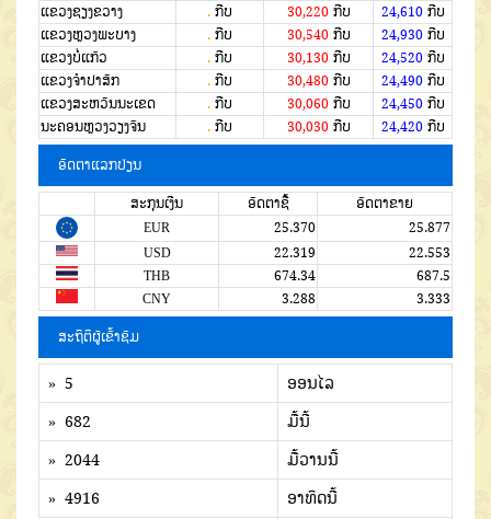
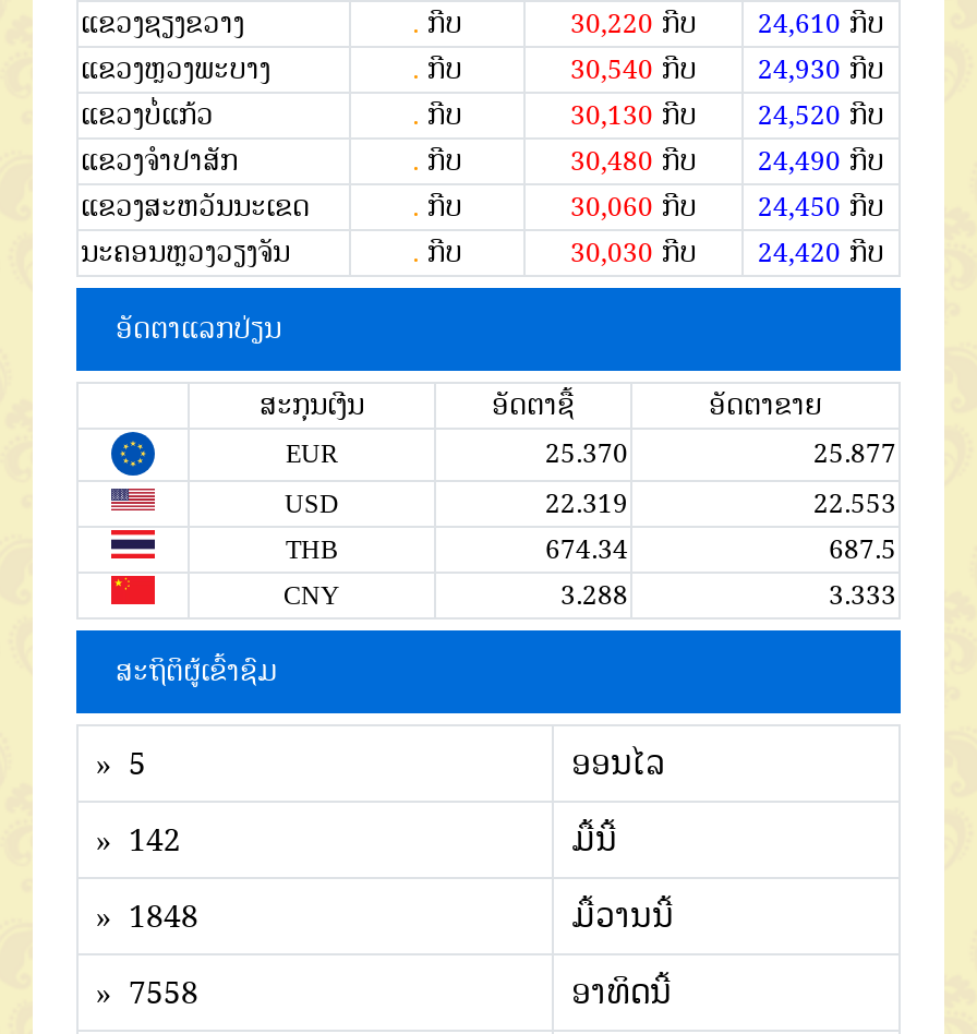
[48,411,91,432] » 682 -> [96,818,181,860] » 142
[48,449,100,470] » 2044 -> [96,895,198,936] » 1848
[48,487,100,508] » 4916 -> [96,971,198,1012] » 7558

